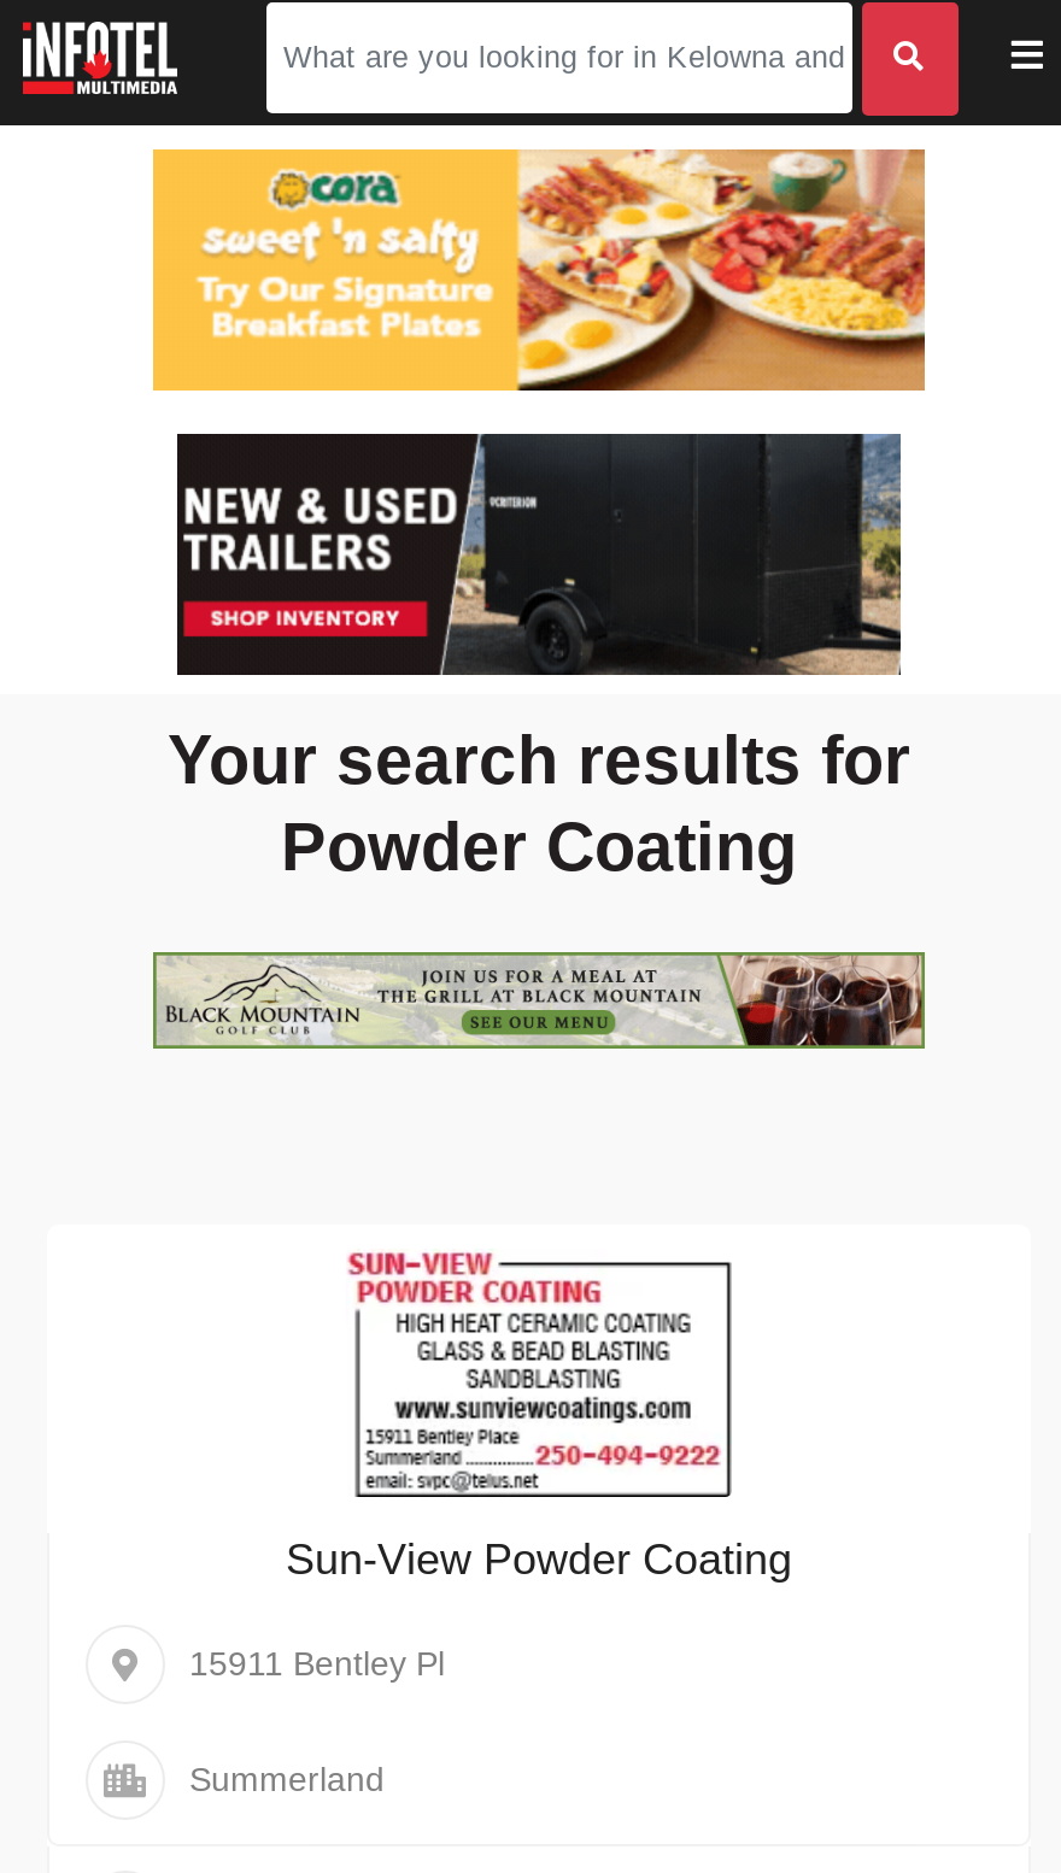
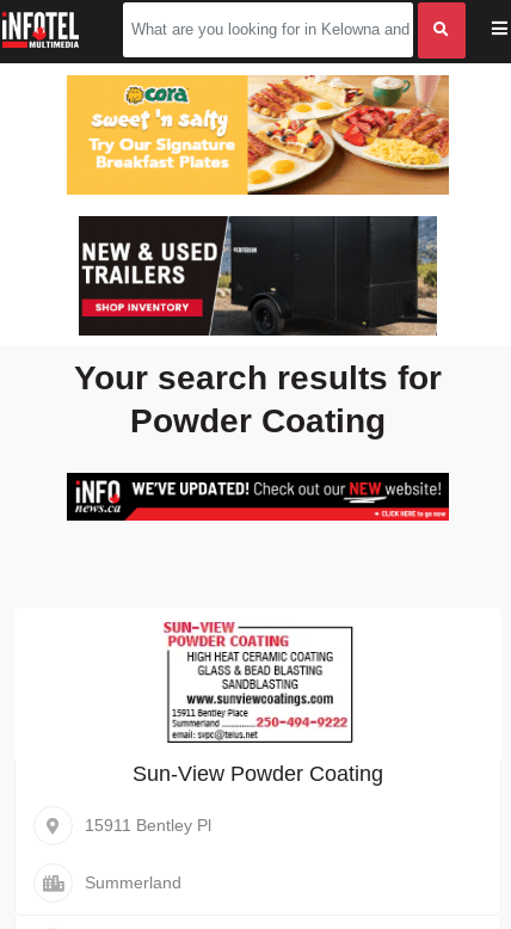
[151,950,927,1051] [image] -> [67,472,450,522] [image]

